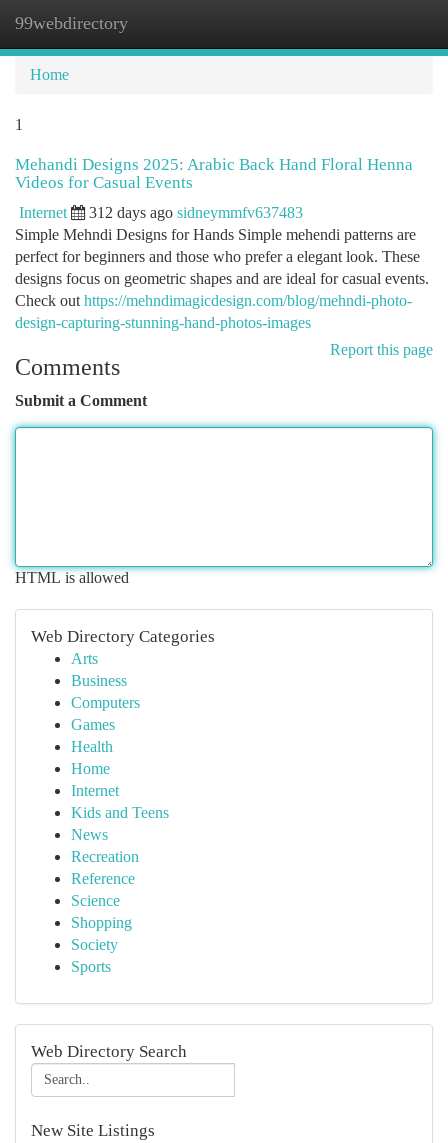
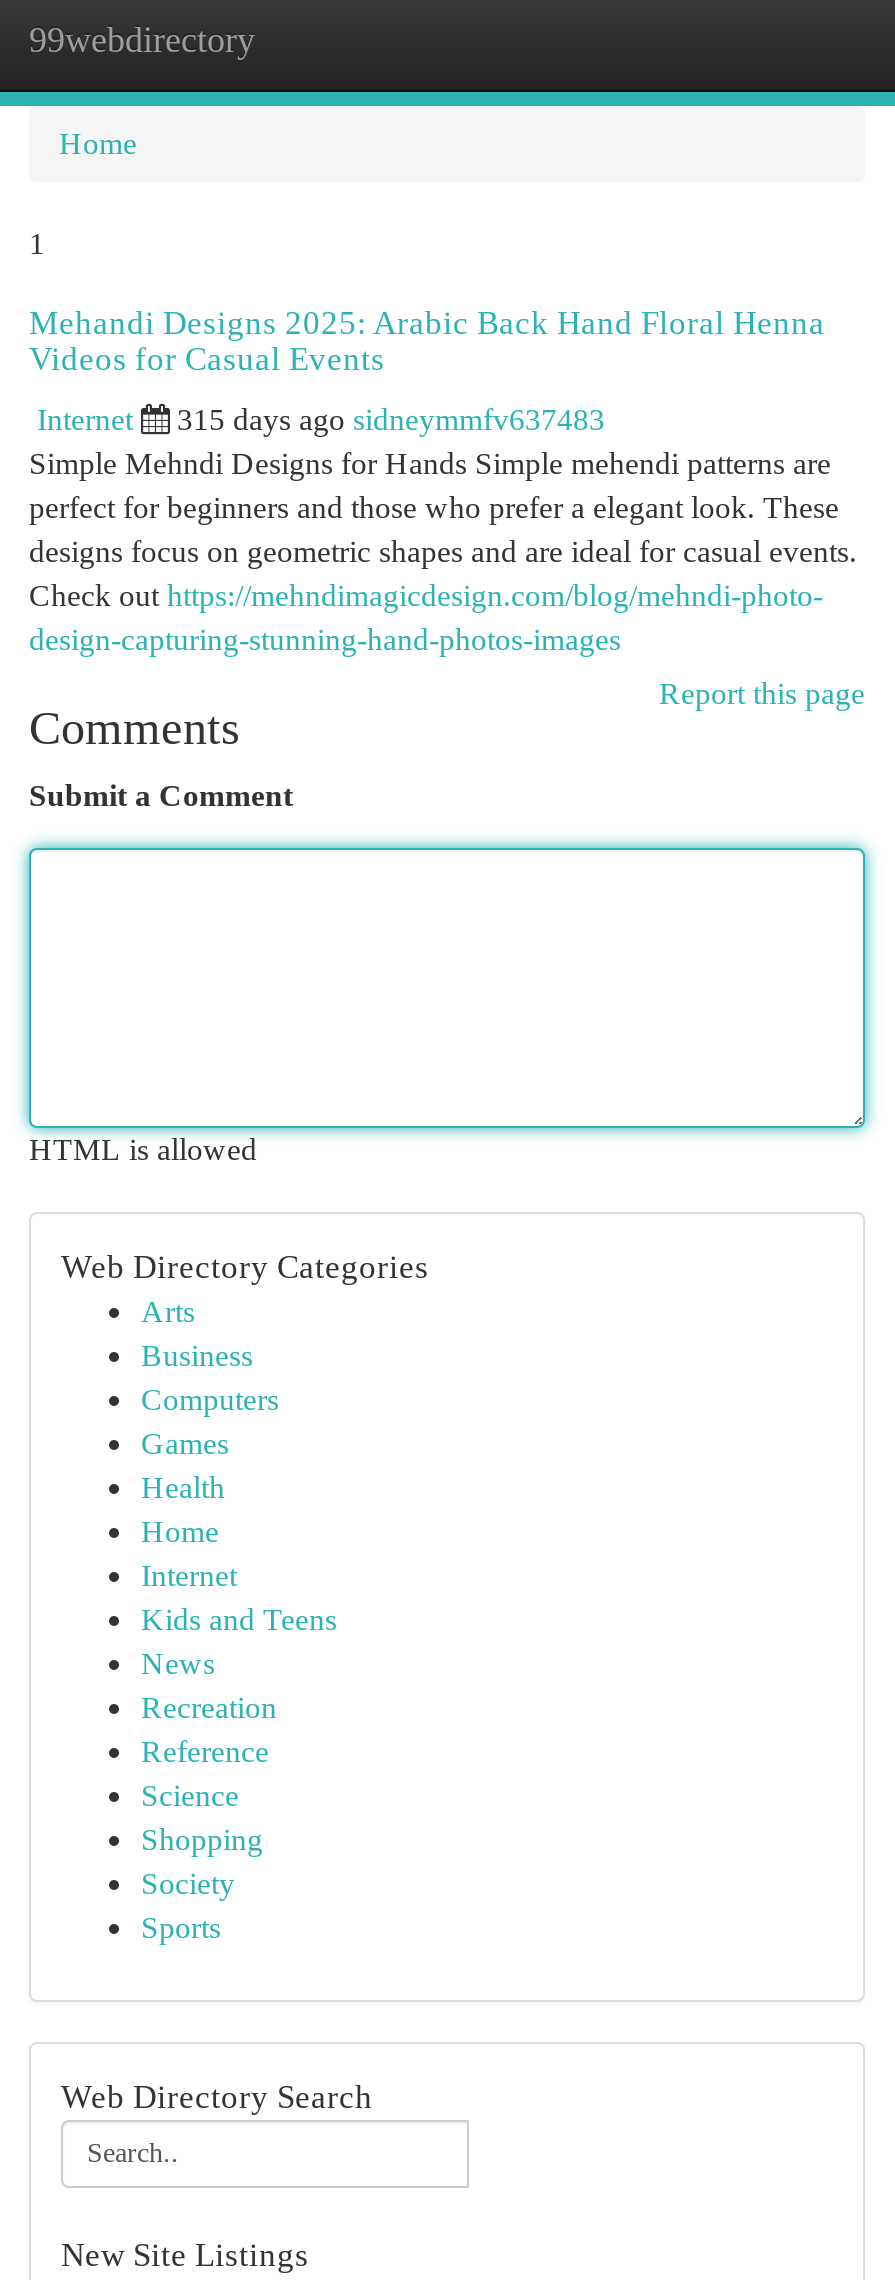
[89,204,303,221] 312 days ago sidneymmfv637483 -> [177,402,605,436] 315 days ago sidneymmfv637483

